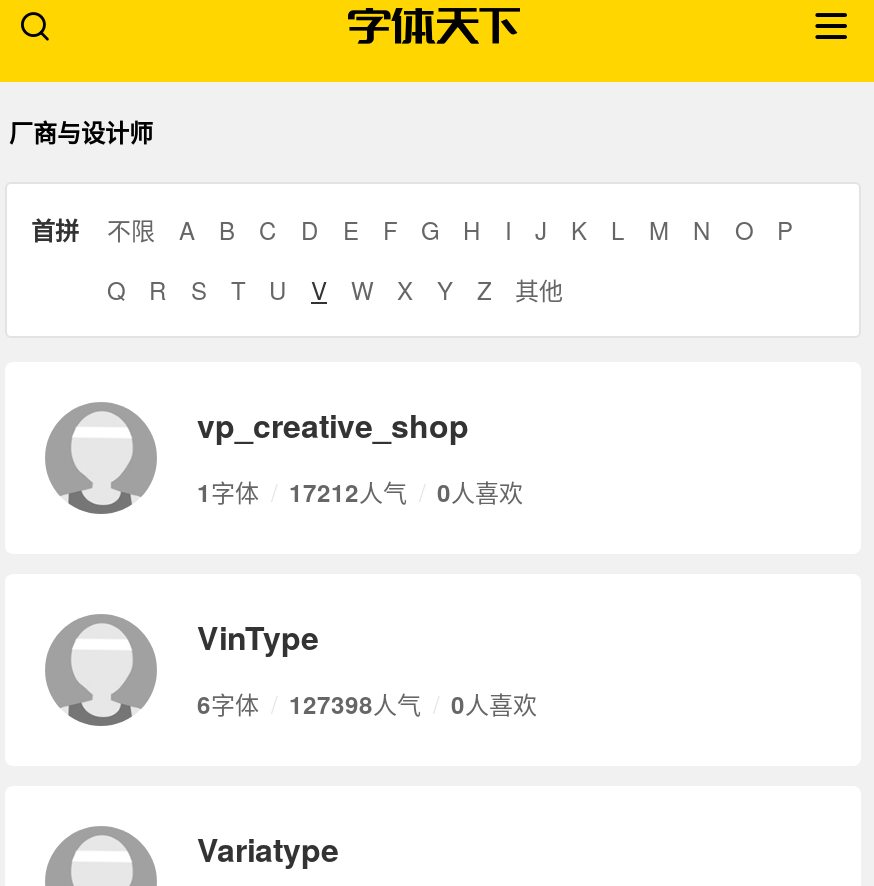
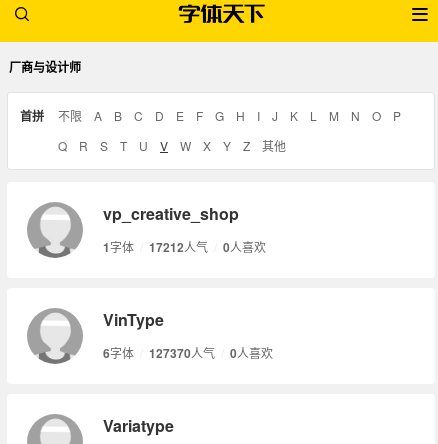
[197,686,537,722] 6字体 / 127398人气 / 0人喜欢 -> [103,344,273,362] 6字体 / 127370人气 / 0人喜欢

